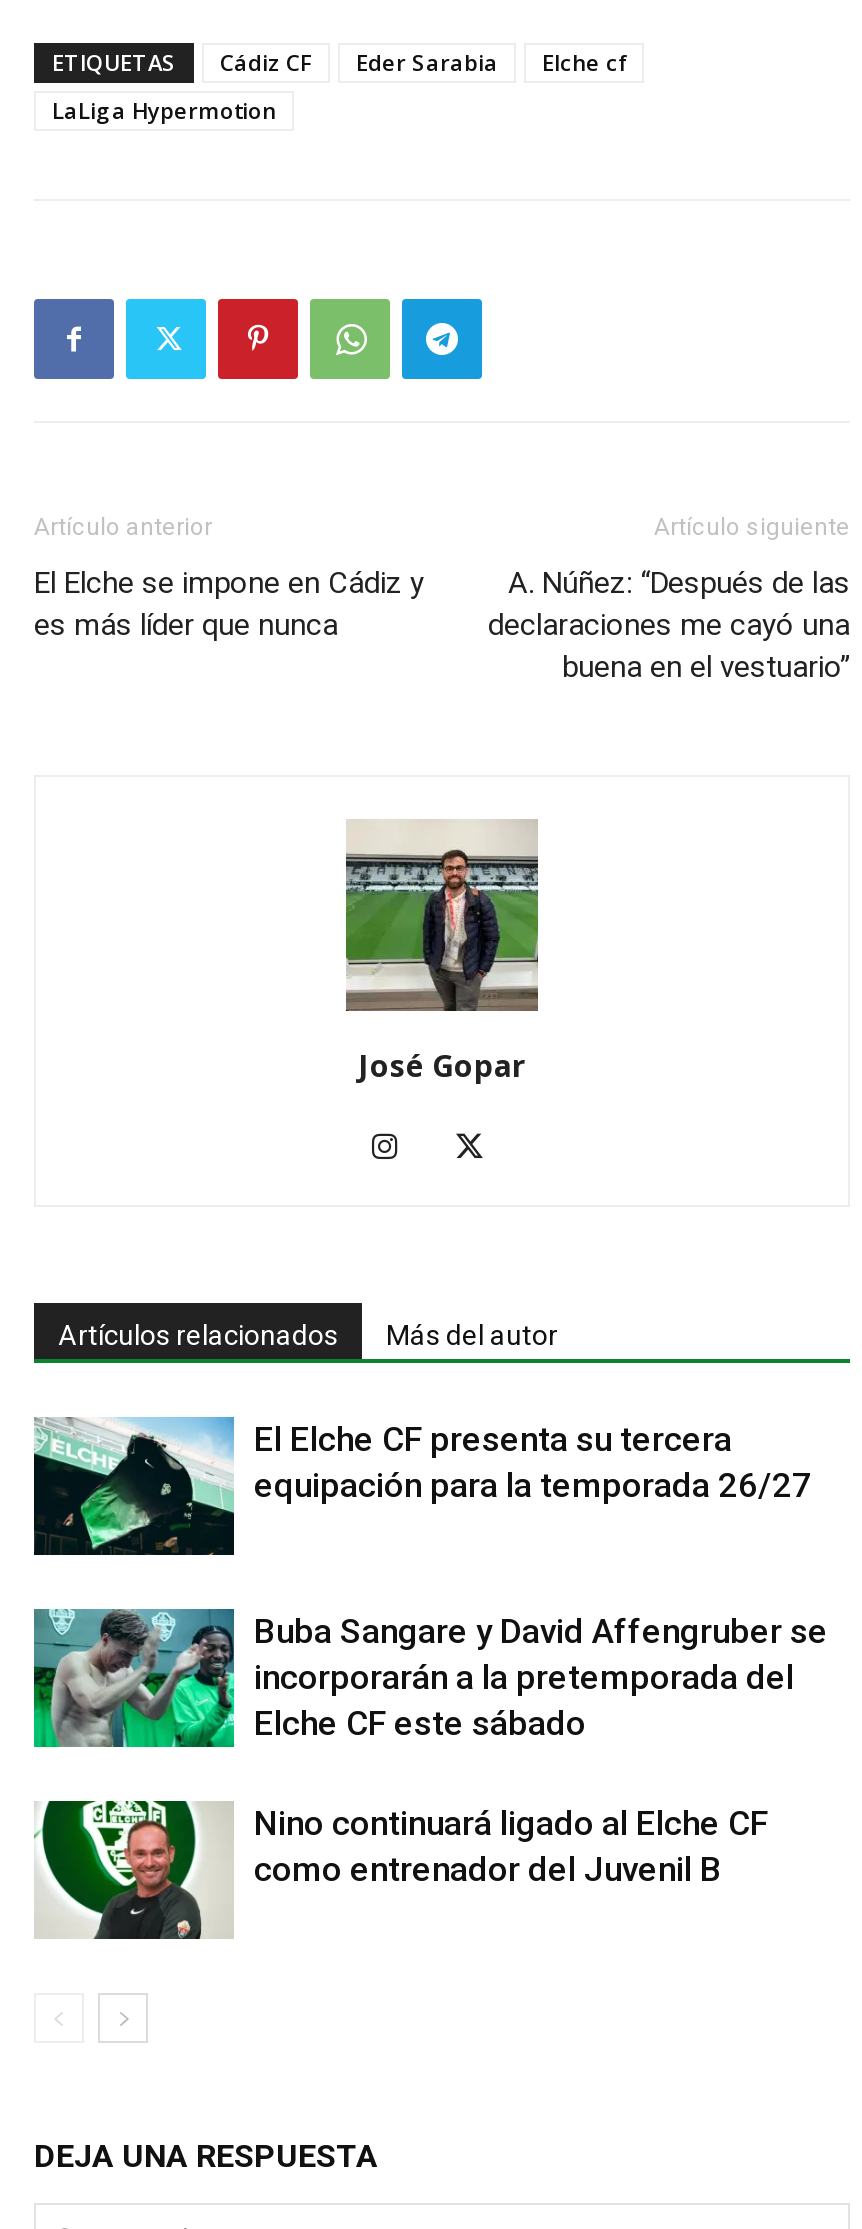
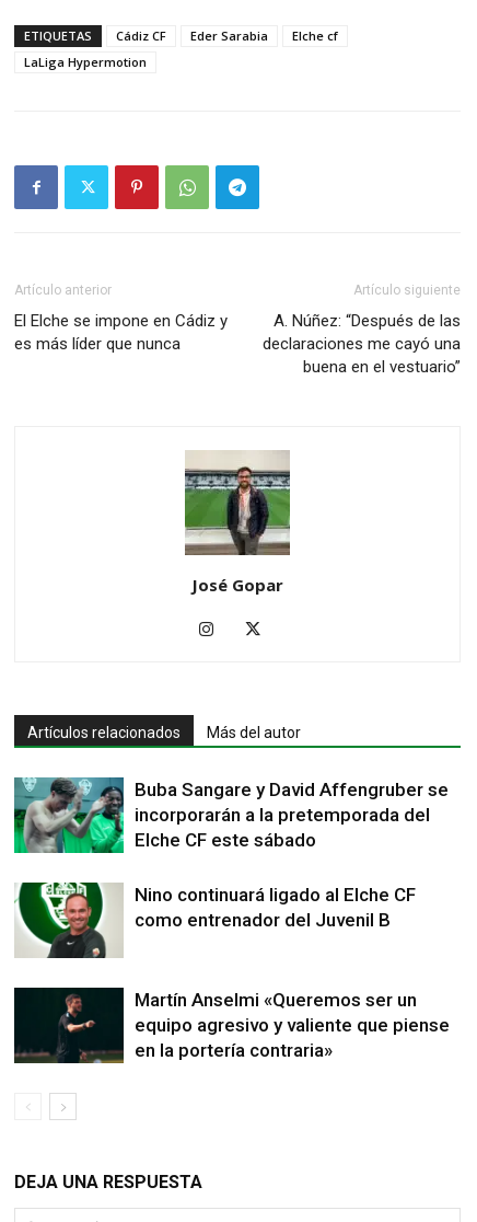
[32,1417,812,1557] [image] | El Elche CF presenta su tercera | equipación para la temporada 26/27 -> none
moved [32,1607,828,1889] -> [13,776,449,931]: [image] | Buba Sangare y David Affengruber se | incorporarán a la pretemporada del | Elche CF este sábado | Nino continuará ligado al Elche CF | como entrenador del Juvenil B
none -> [13,987,450,1064] [image] | Martín Anselmi «Queremos ser un | equipo agresivo y valiente que piense | en la portería contraria»

